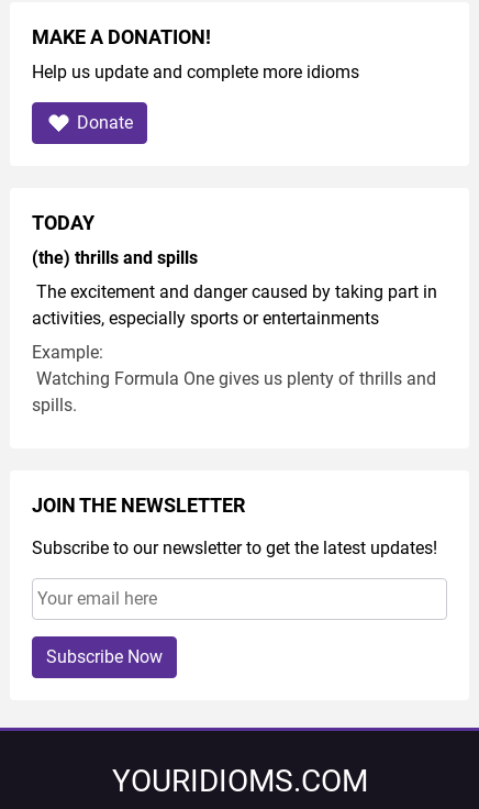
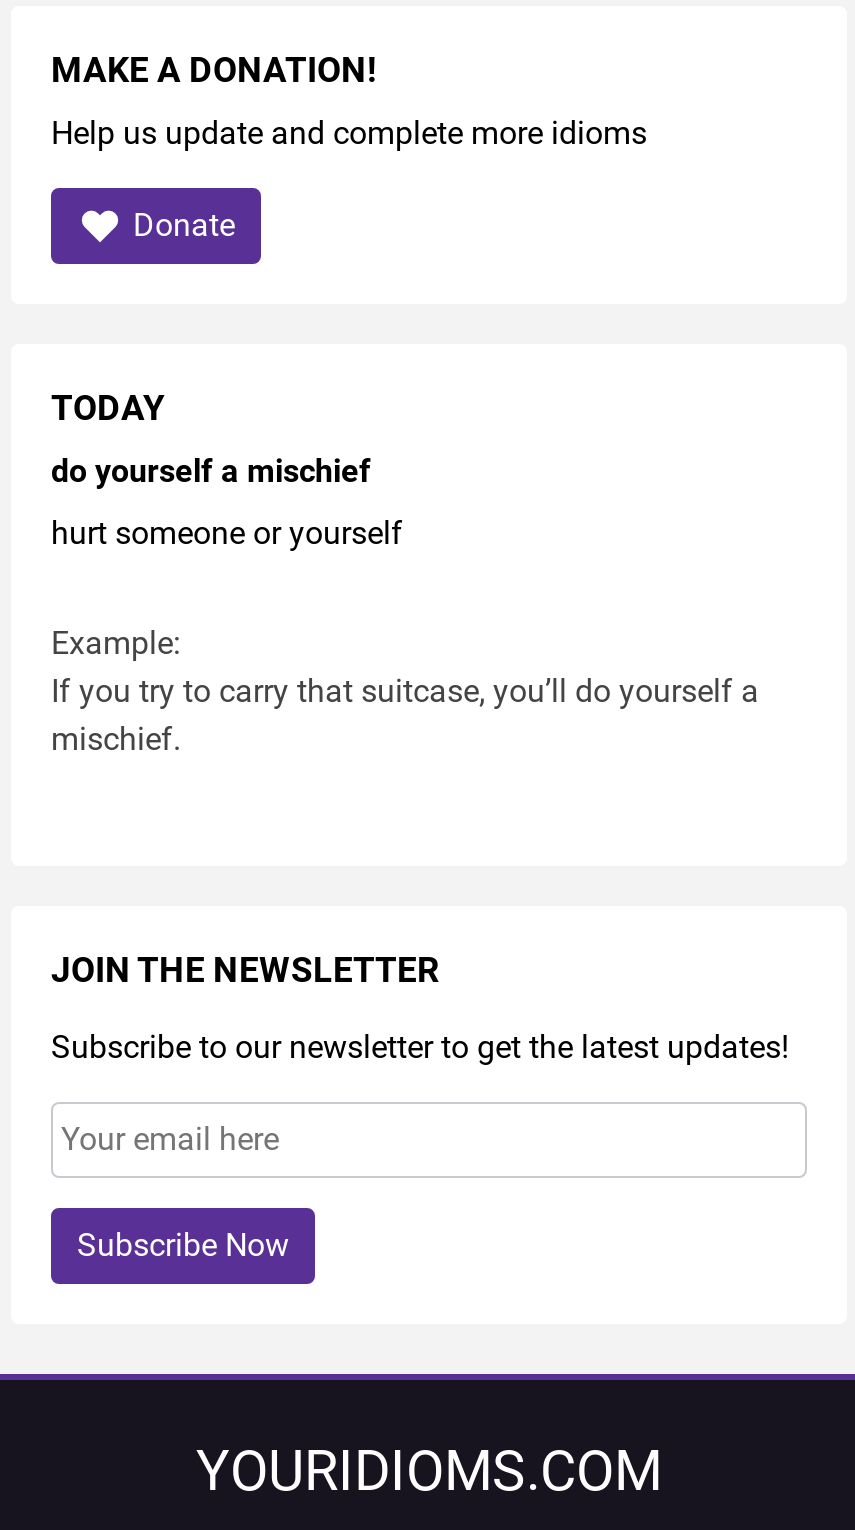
[32,247,198,268] (the) thrills and spills -> [51,452,371,490] do yourself a mischief
[32,281,437,329] The excitement and danger caused by taking part in | activities, especially sports or entertainments -> [51,514,403,552] hurt someone or yourself
[32,368,436,415] Watching Formula One gives us plenty of thrills and | spills. -> [51,672,759,758] If you try to carry that suitcase, you’ll do yourself a | mischief.

